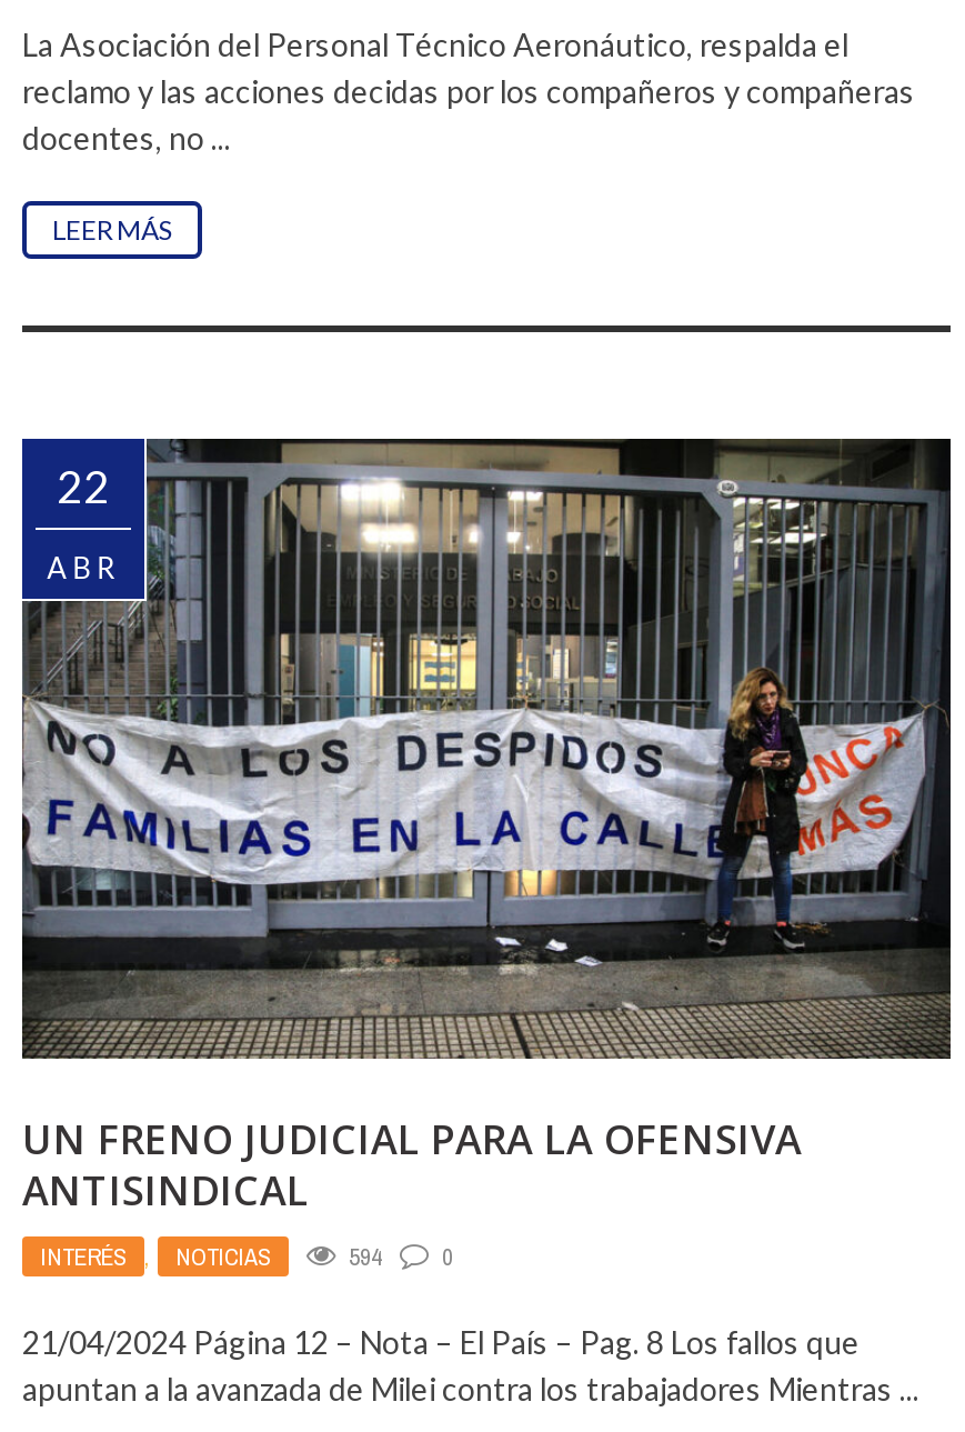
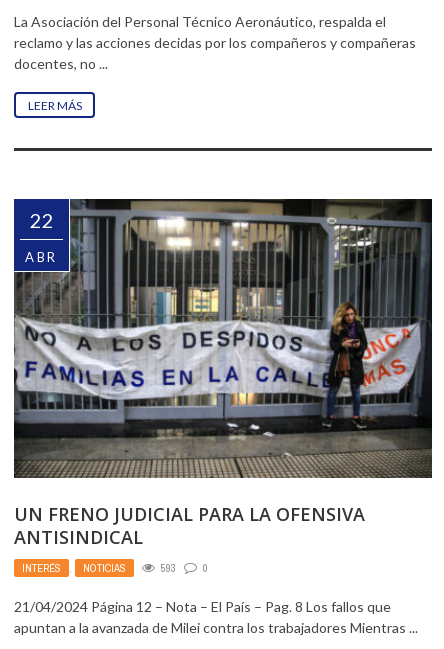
[349,1242,453,1273] 594 0 -> [161,561,208,575] 593 0

